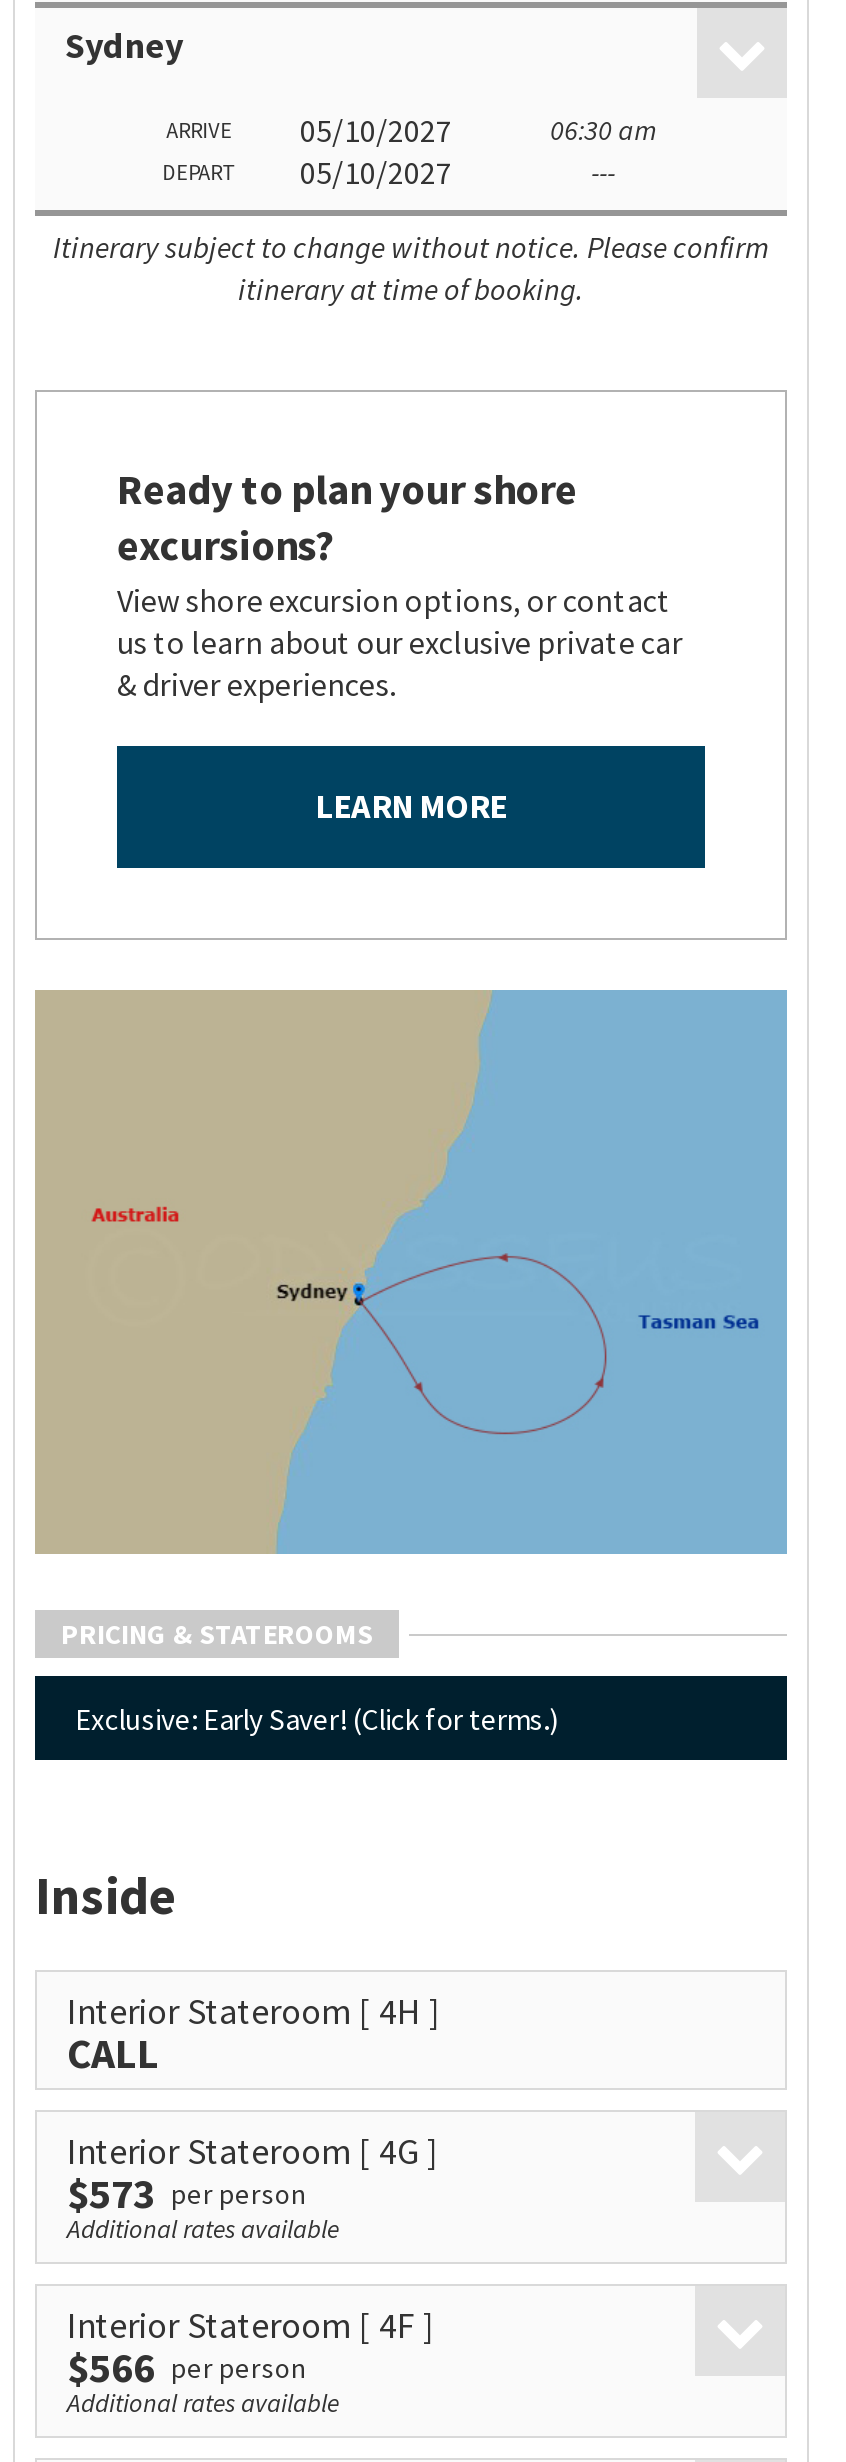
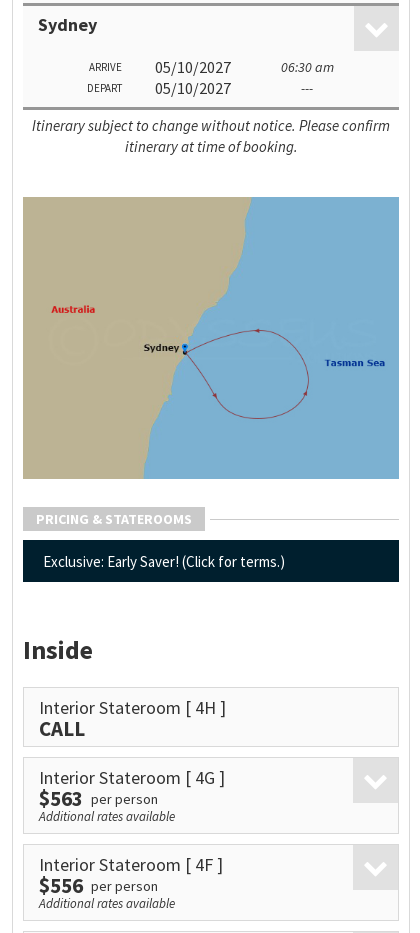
[117,462,683,828] Ready to plan your shore | excursions? | View shore excursion options, or contact | us to learn about our exclusive private car | & driver experiences. | LEARN MORE -> none
[67,2166,305,2220] $573 per person -> [39,785,158,812] $563 per person
[67,2340,305,2394] $566 per person -> [39,872,158,899] $556 per person

